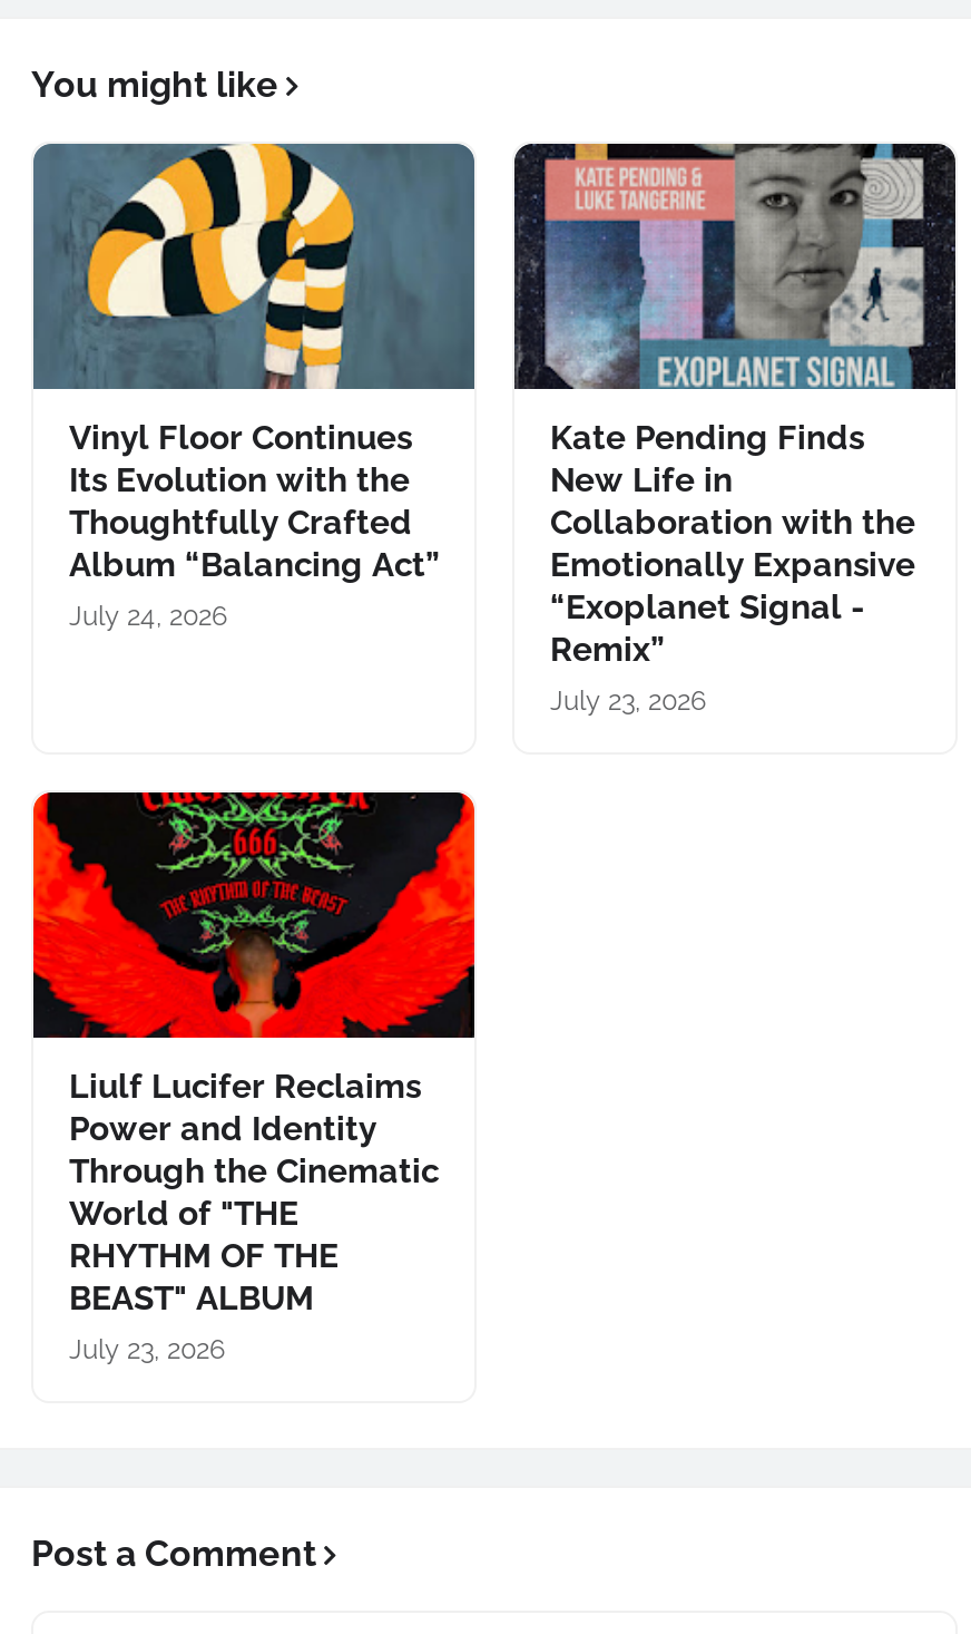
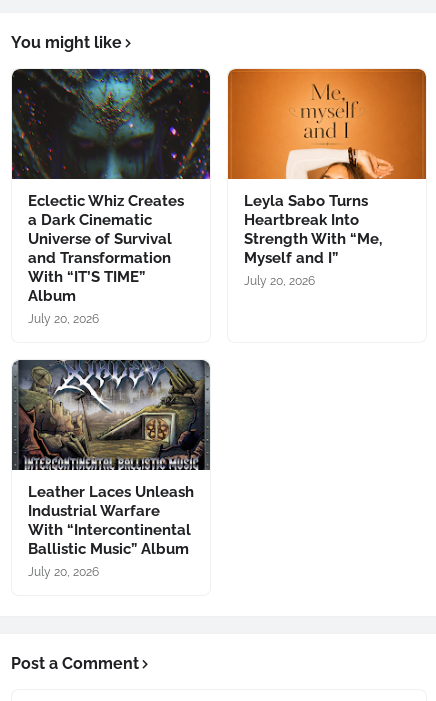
[31,142,474,632] [image] | Vinyl Floor Continues | Its Evolution with the | Thoughtfully Crafted | Album “Balancing Act” | July 24, 2026 -> [11,68,211,326] [image] | Eclectic Whiz Creates | a Dark Cinematic | Universe of Survival | and Transformation | With “IT’S TIME” | Album | July 20, 2026
[512,142,958,717] [image] | Kate Pending Finds | New Life in | Collaboration with the | Emotionally Expansive | “Exoplanet Signal - | Remix” | July 23, 2026 -> [227,68,427,288] [image] | Leyla Sabo Turns | Heartbreak Into | Strength With “Me, | Myself and I” | July 20, 2026
[31,790,477,1365] [image] | Liulf Lucifer Reclaims | Power and Identity | Through the Cinematic | World of "THE | RHYTHM OF THE | BEAST" ALBUM | July 23, 2026 -> [11,359,211,579] [image] | Leather Laces Unleash | Industrial Warfare | With “Intercontinental | Ballistic Music” Album | July 20, 2026

